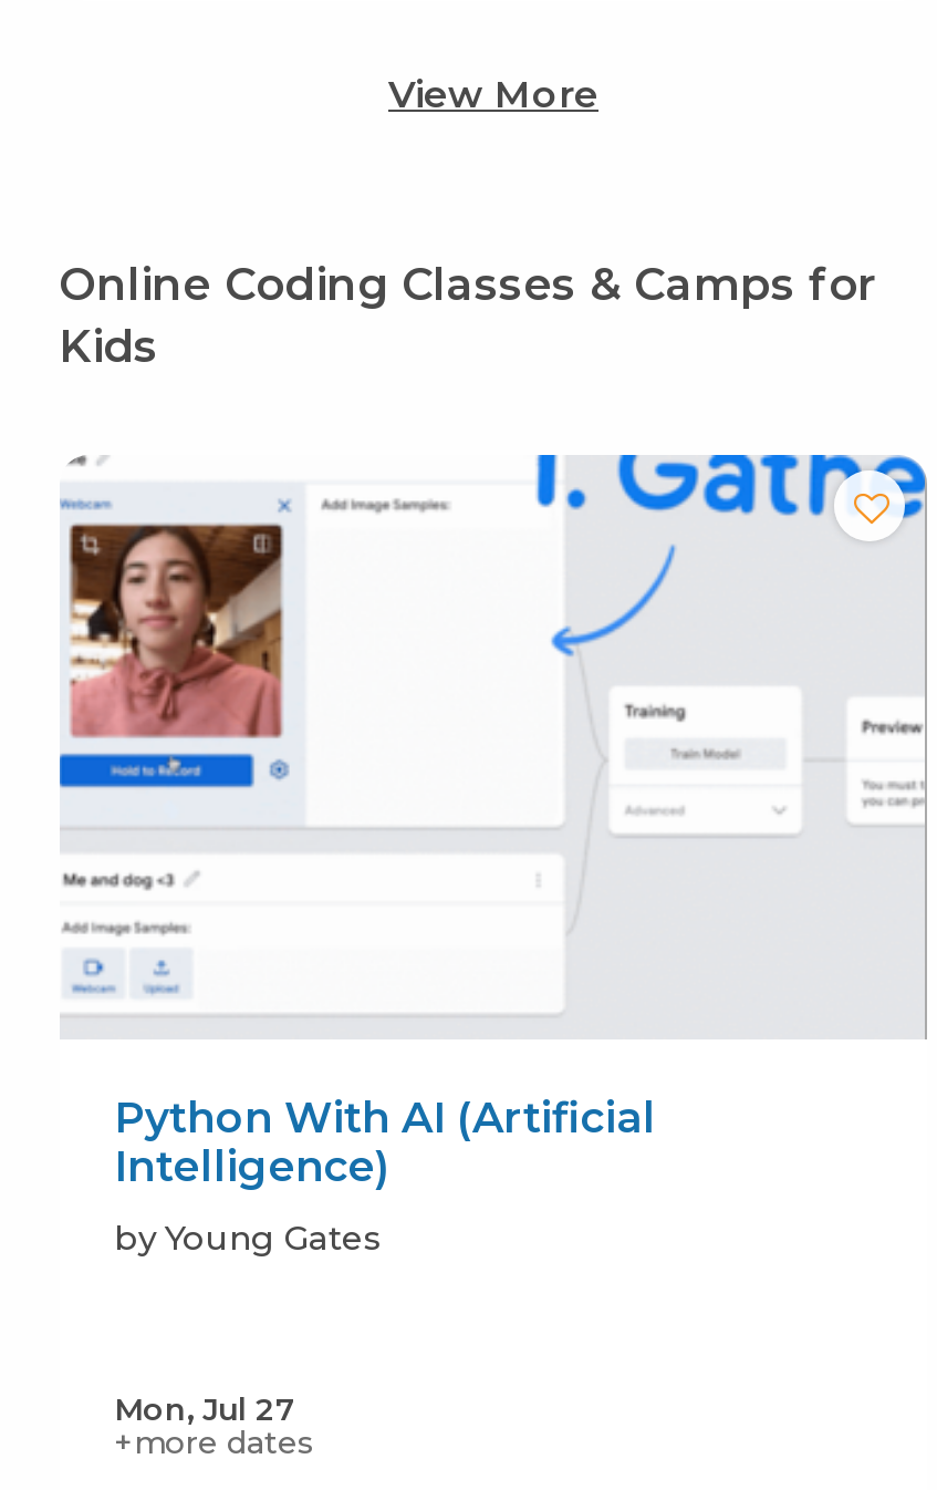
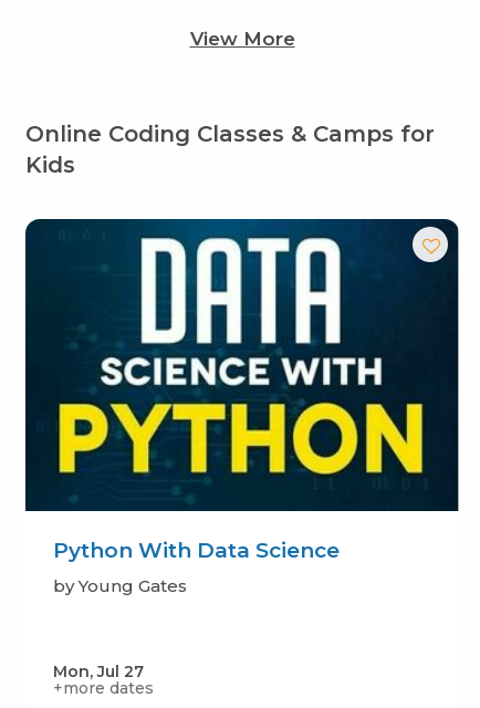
[58,453,927,1192] [image] | Python With AI (Artificial | Intelligence) -> [24,218,459,563] [image] | Python With Data Science

